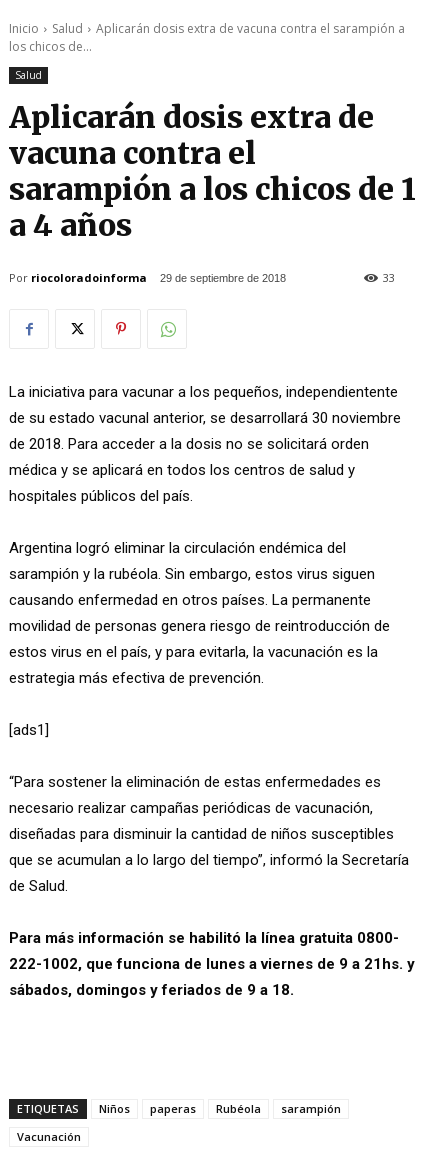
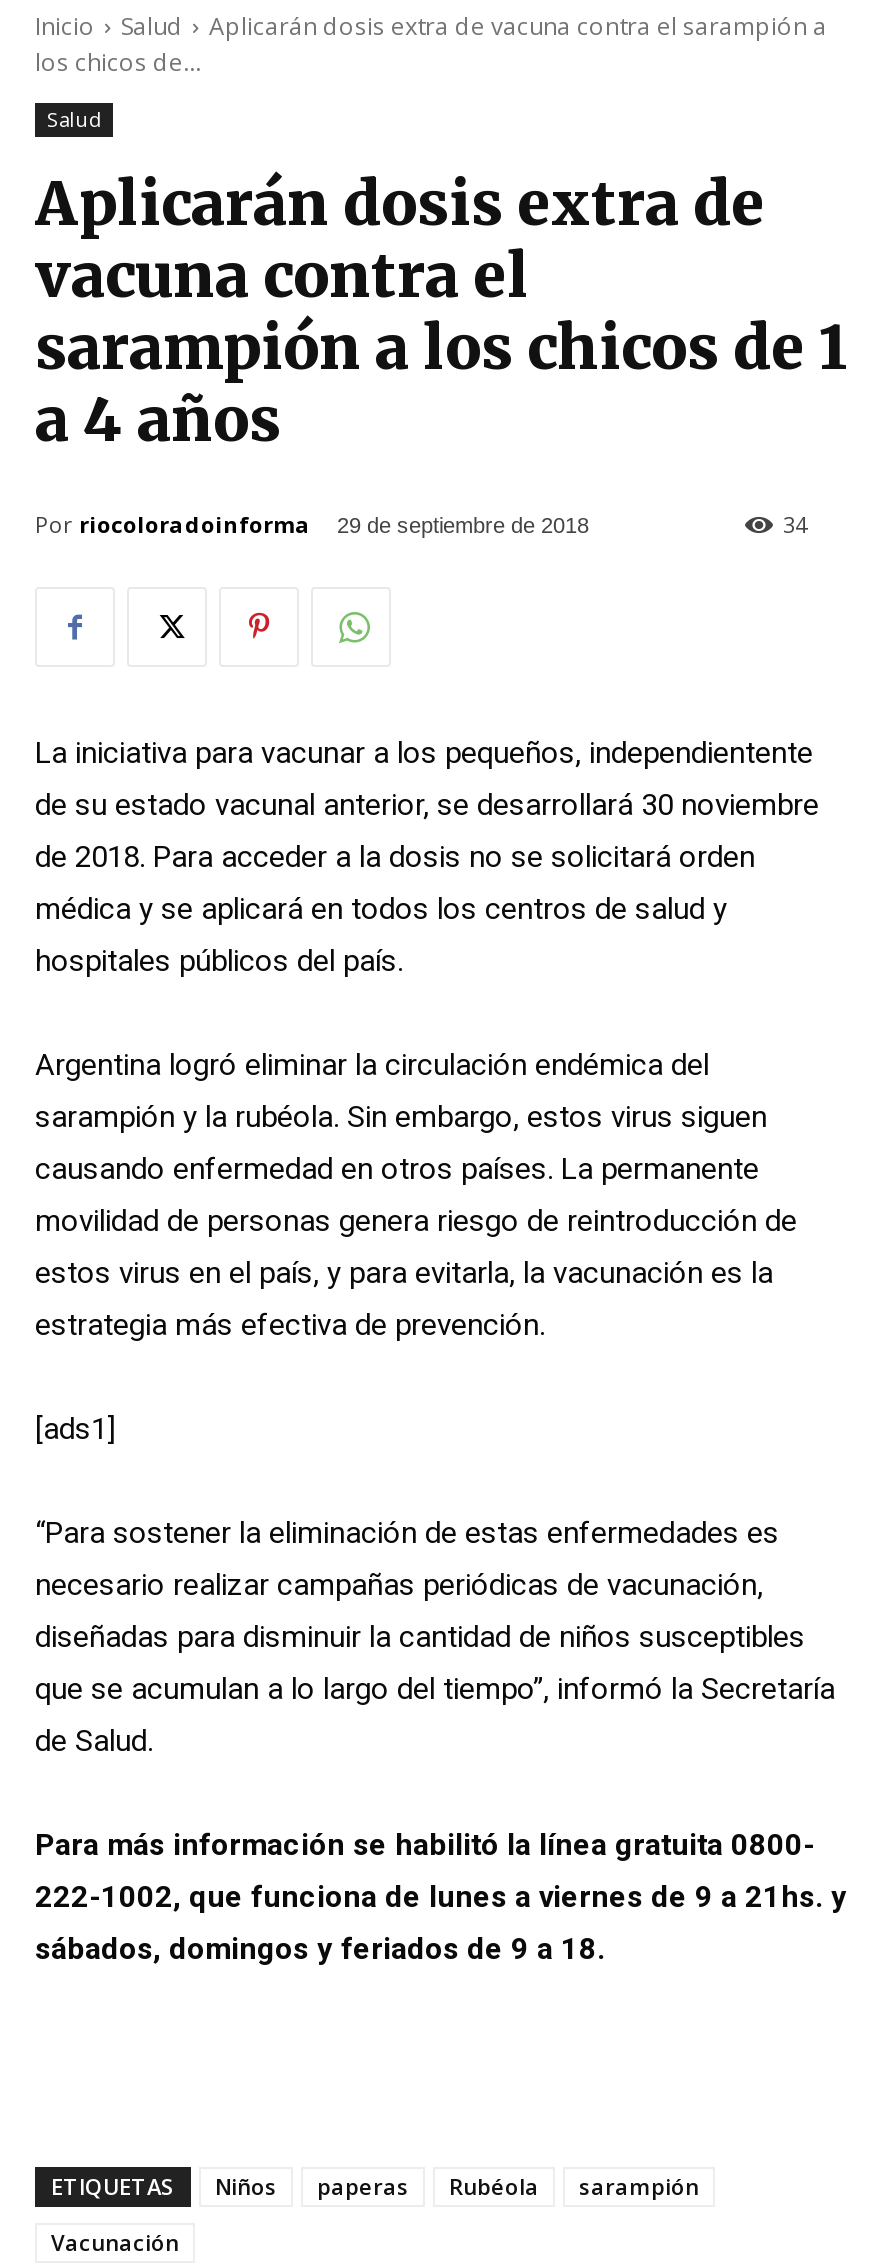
[383,270,395,285] 33 -> [783,509,807,539] 34

